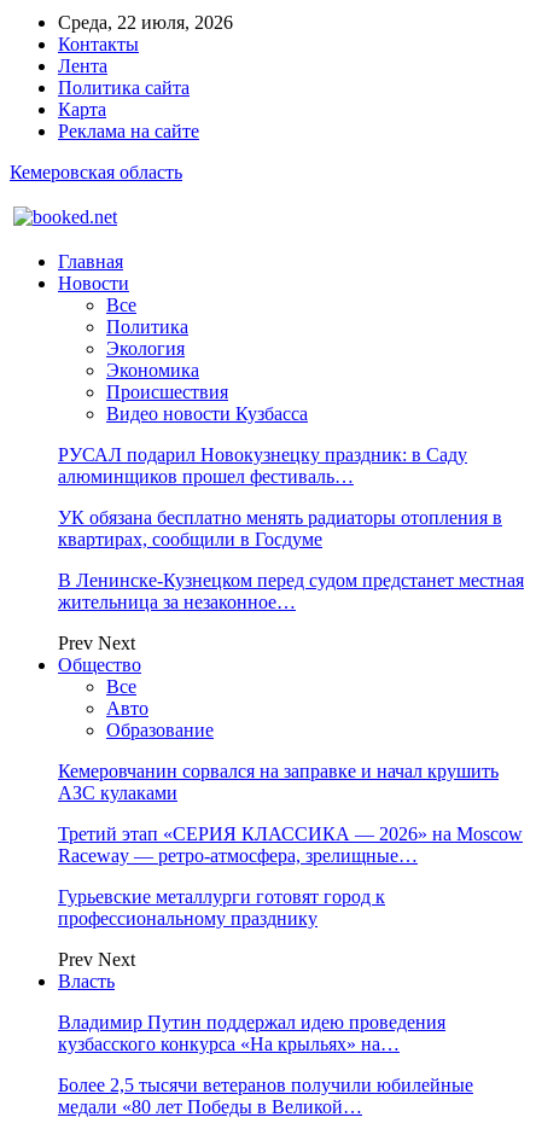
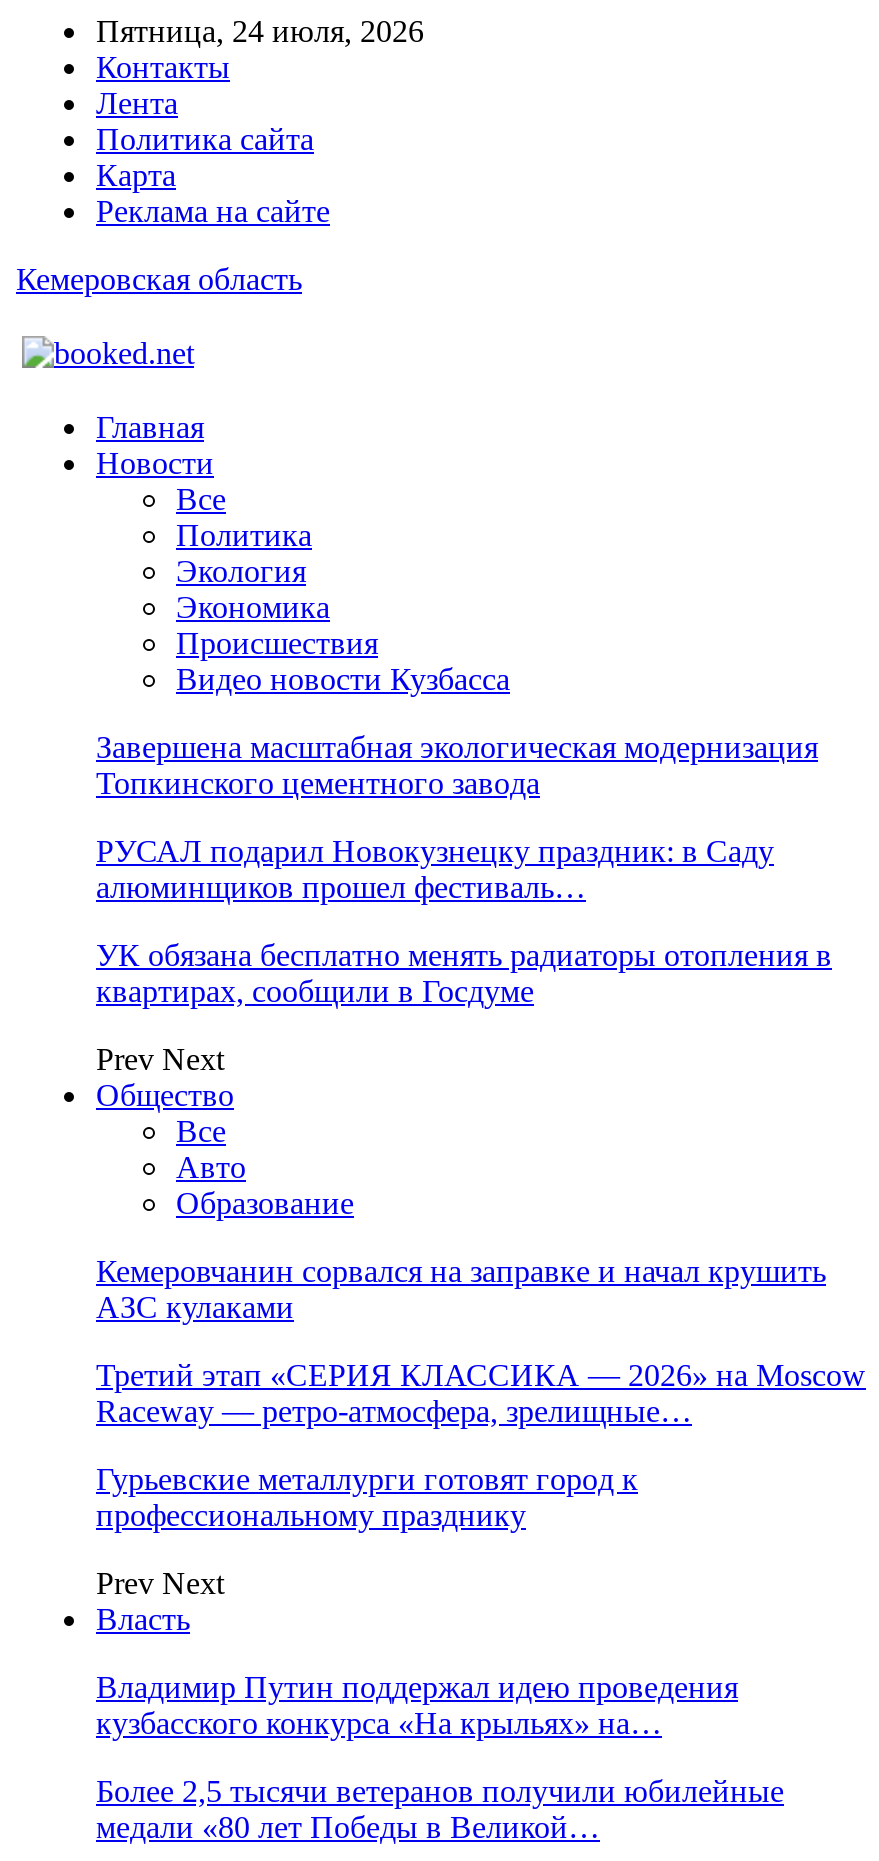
[58,12,233,33] Среда, 22 июля, 2026 -> [96,14,424,48] Пятница, 24 июля, 2026
none -> [96,730,818,800] Завершена масштабная экологическая модернизация | Топкинского цементного завода
moved [58,444,502,549] -> [96,834,832,1008]: РУСАЛ подарил Новокузнецку праздник: в Саду | алюминщиков прошел фестиваль… | УК обязана бесплатно менять радиаторы отопления в | квартирах, сообщили в Госдуме
[58,570,524,612] В Ленинске-Кузнецком перед судом предстанет местная | жительница за незаконное… -> none

